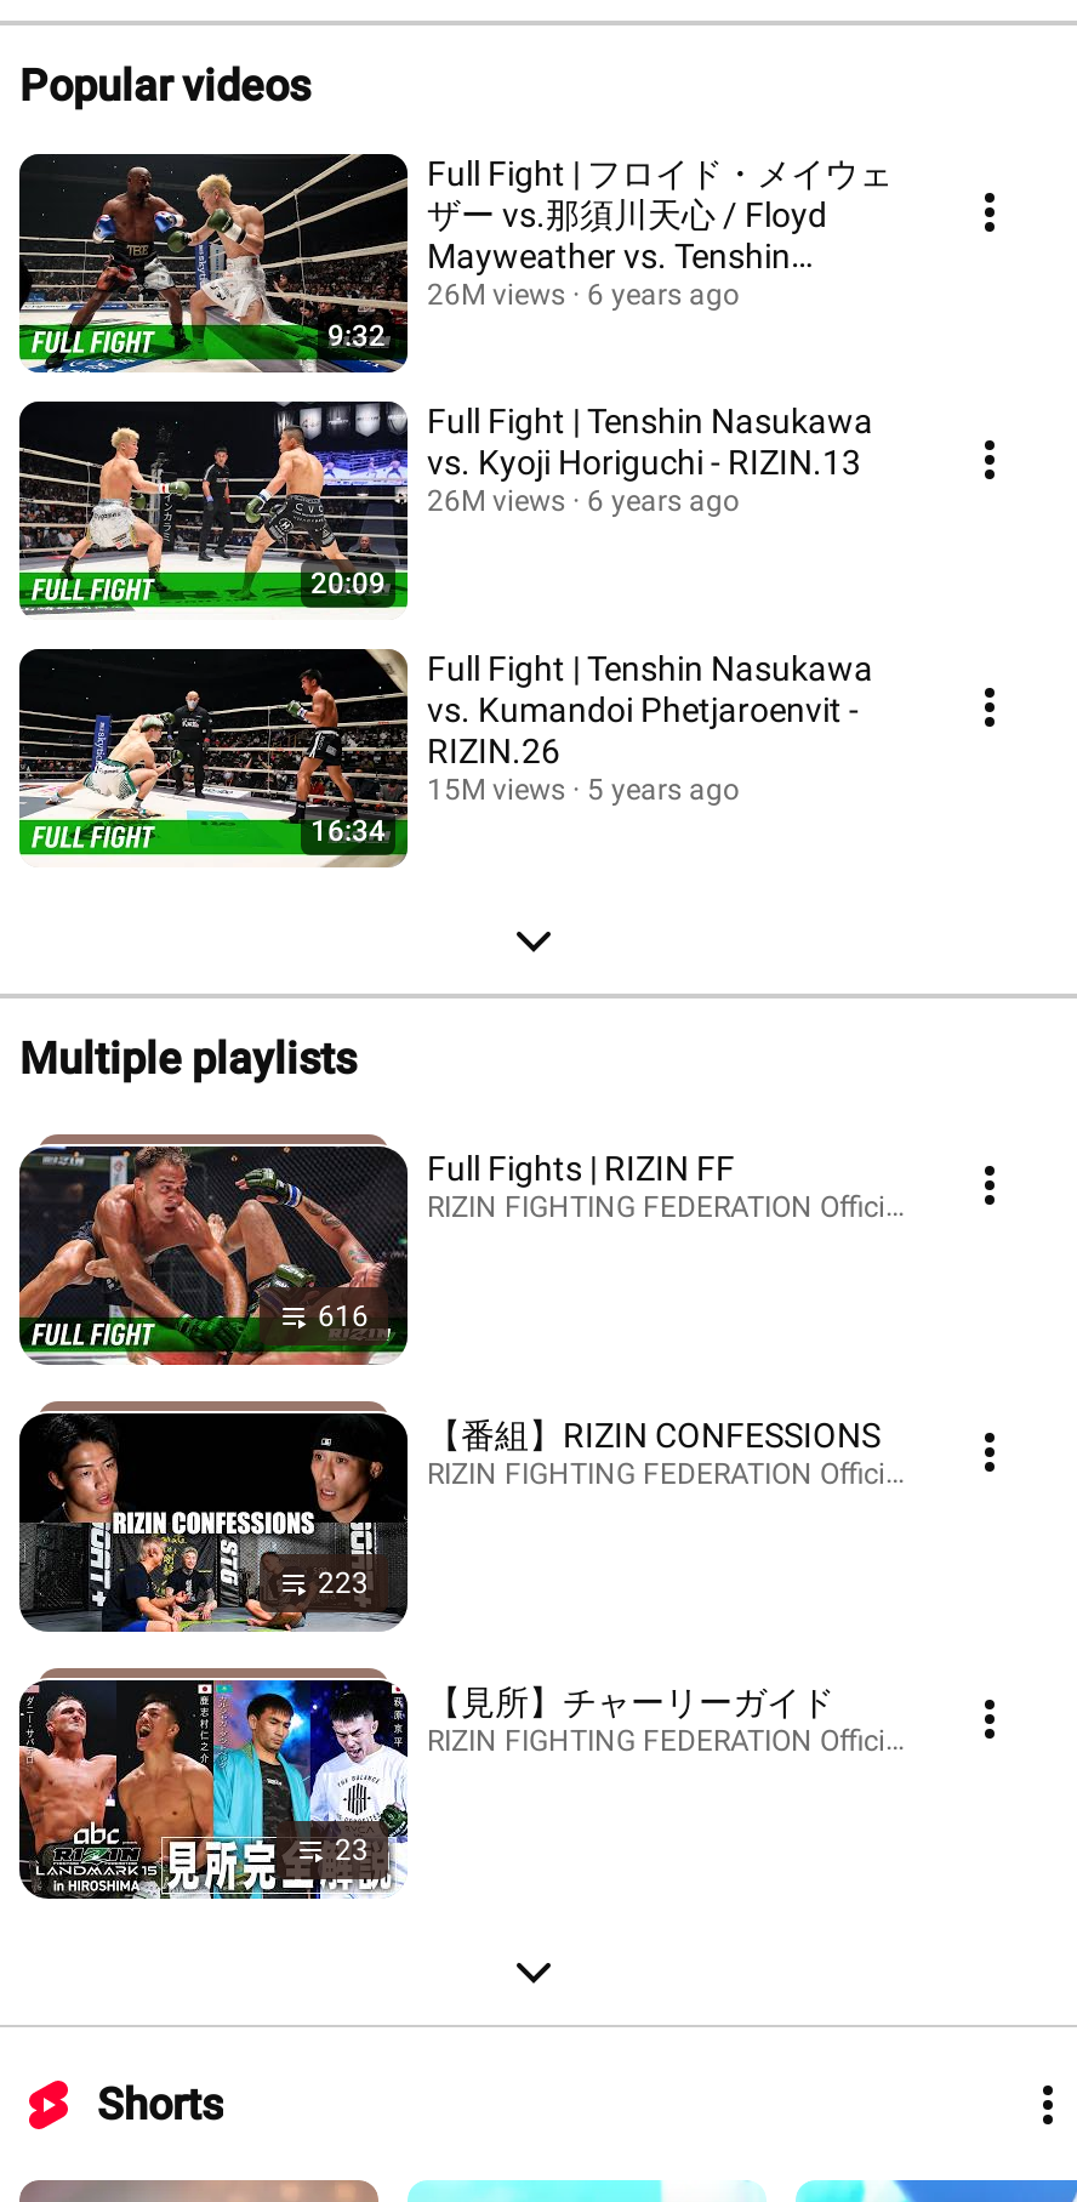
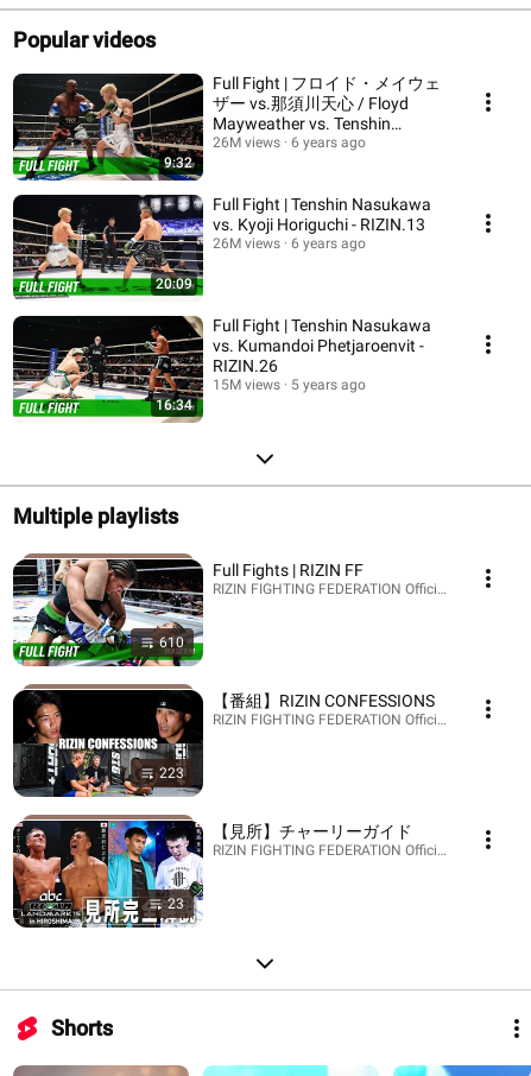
[17,1144,410,1367] [image] | 616 -> [12,558,204,667] [image] | 610

